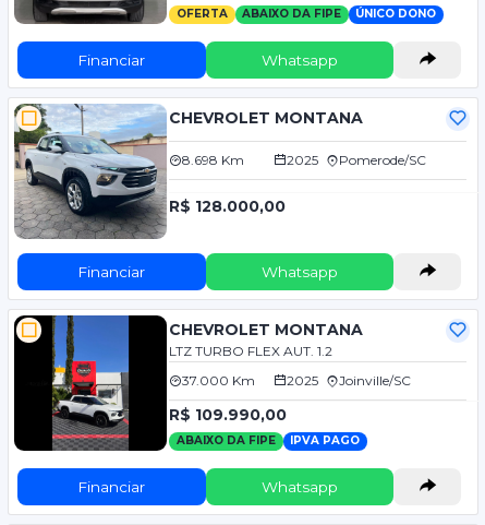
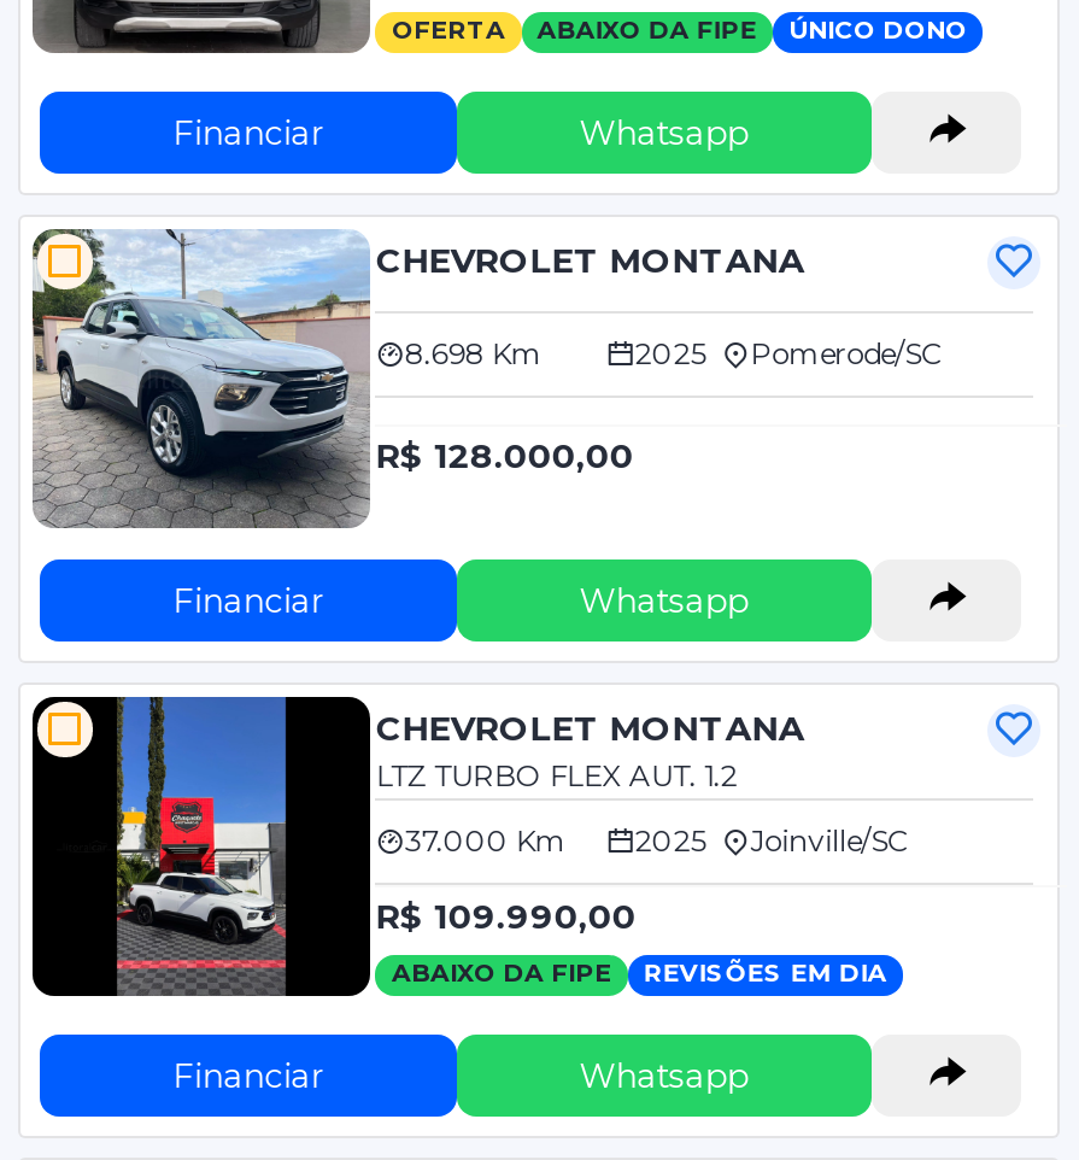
[290,434,360,448] IPVA PAGO -> [643,958,887,989] REVISÕES EM DIA

